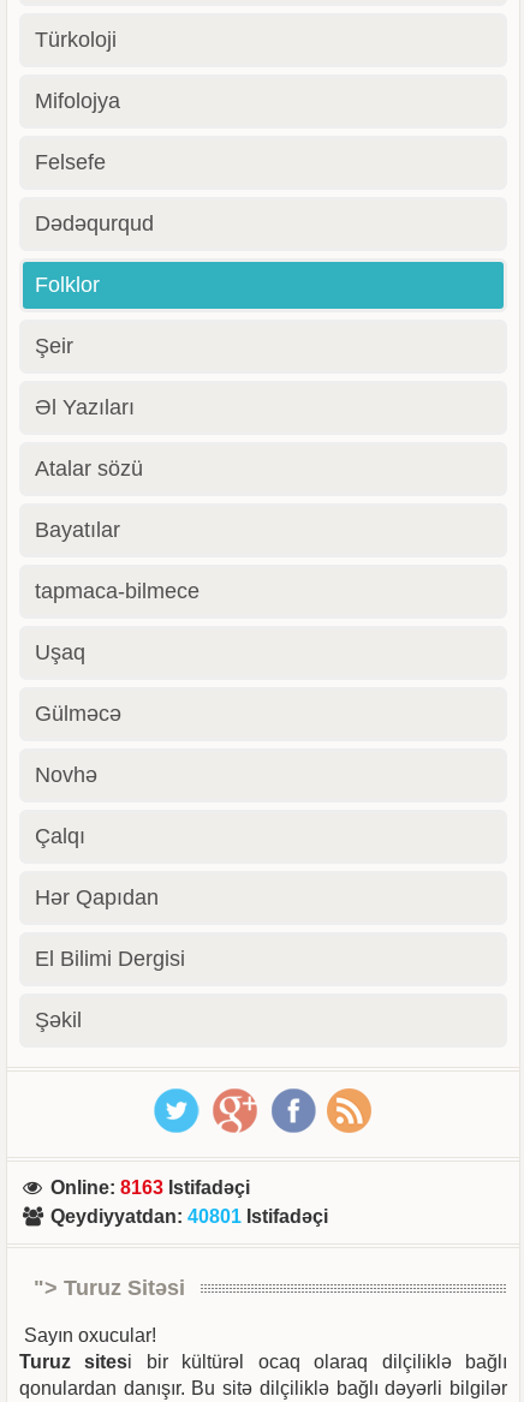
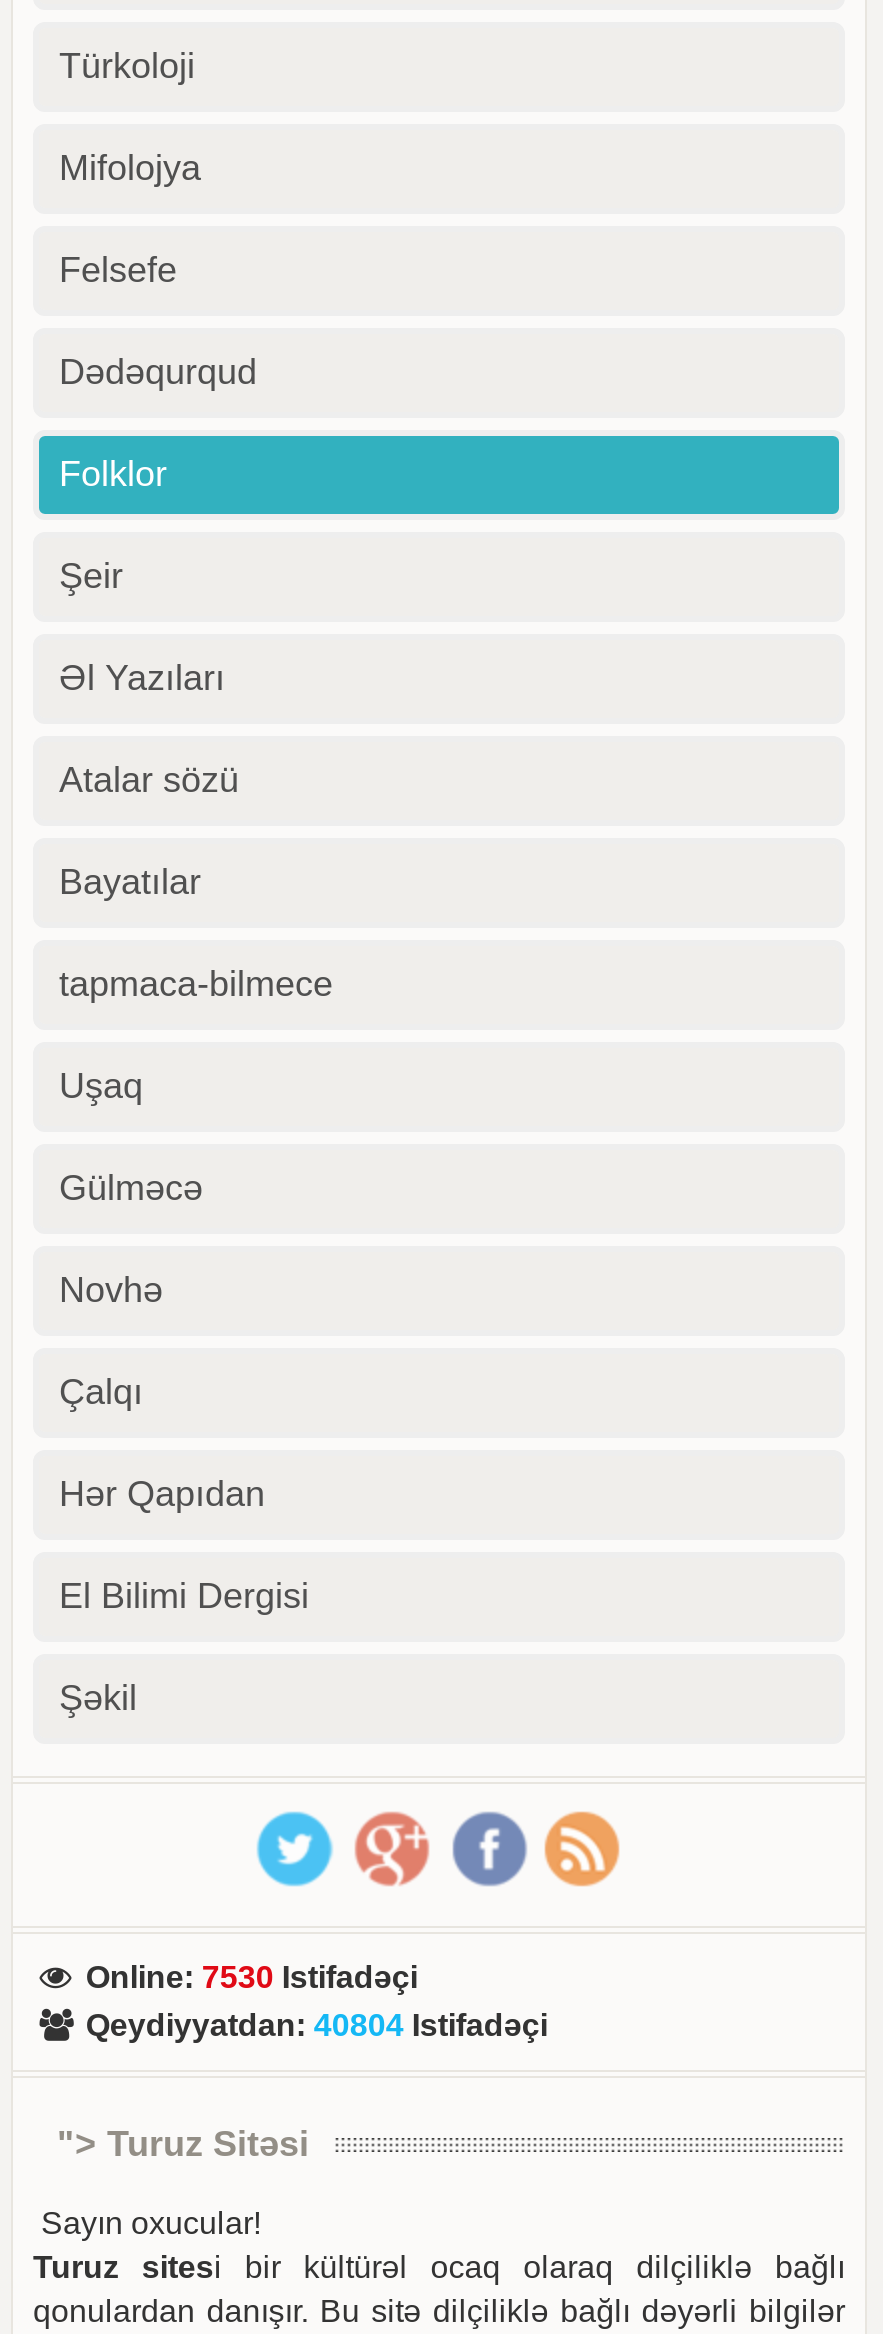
[51,1177,250,1198] Online: 8163 Istifadəçi -> [86,1960,418,1994] Online: 7530 Istifadəçi
[51,1206,329,1226] Qeydiyyatdan: 40801 Istifadəçi -> [86,2008,548,2042] Qeydiyyatdan: 40804 Istifadəçi

